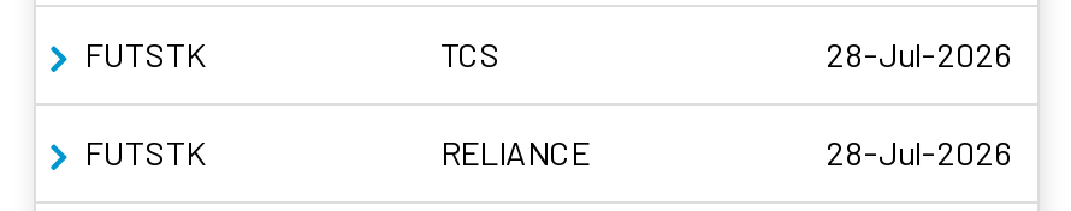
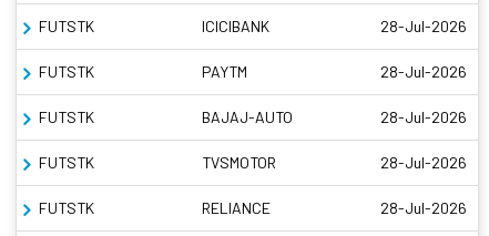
[440,34,501,75] TCS -> [39,17,467,172] ICICIBANK | 28-Jul-2026 | FUTSTK | PAYTM | 28-Jul-2026 | FUTSTK | BAJAJ-AUTO | 28-Jul-2026 | FUTSTK | TVSMOTOR

